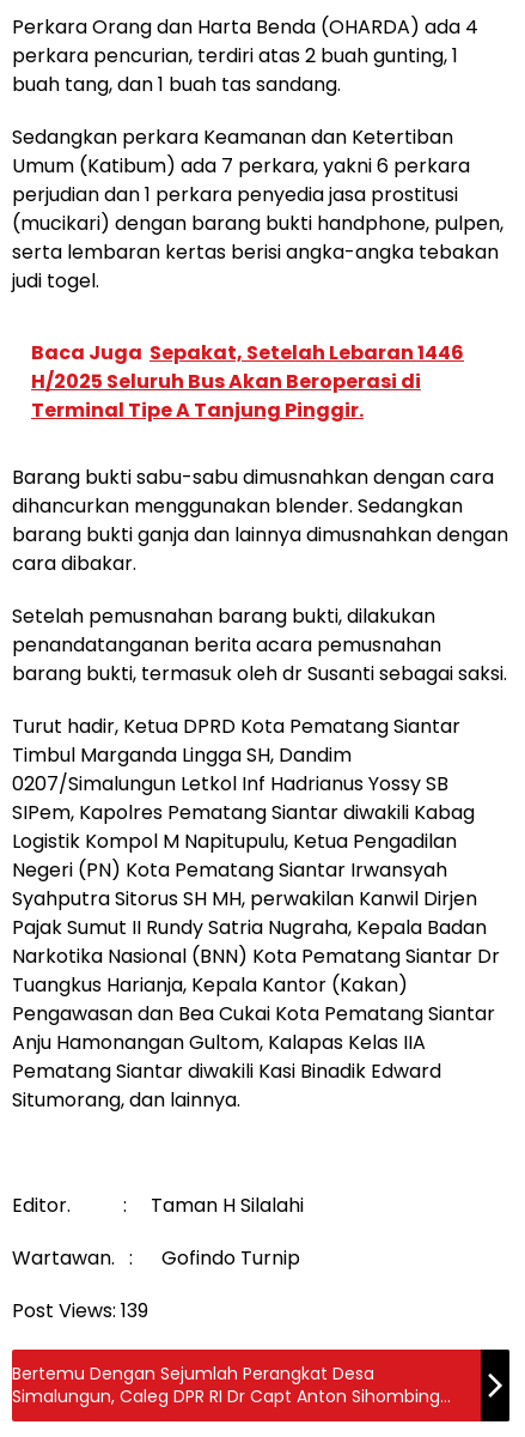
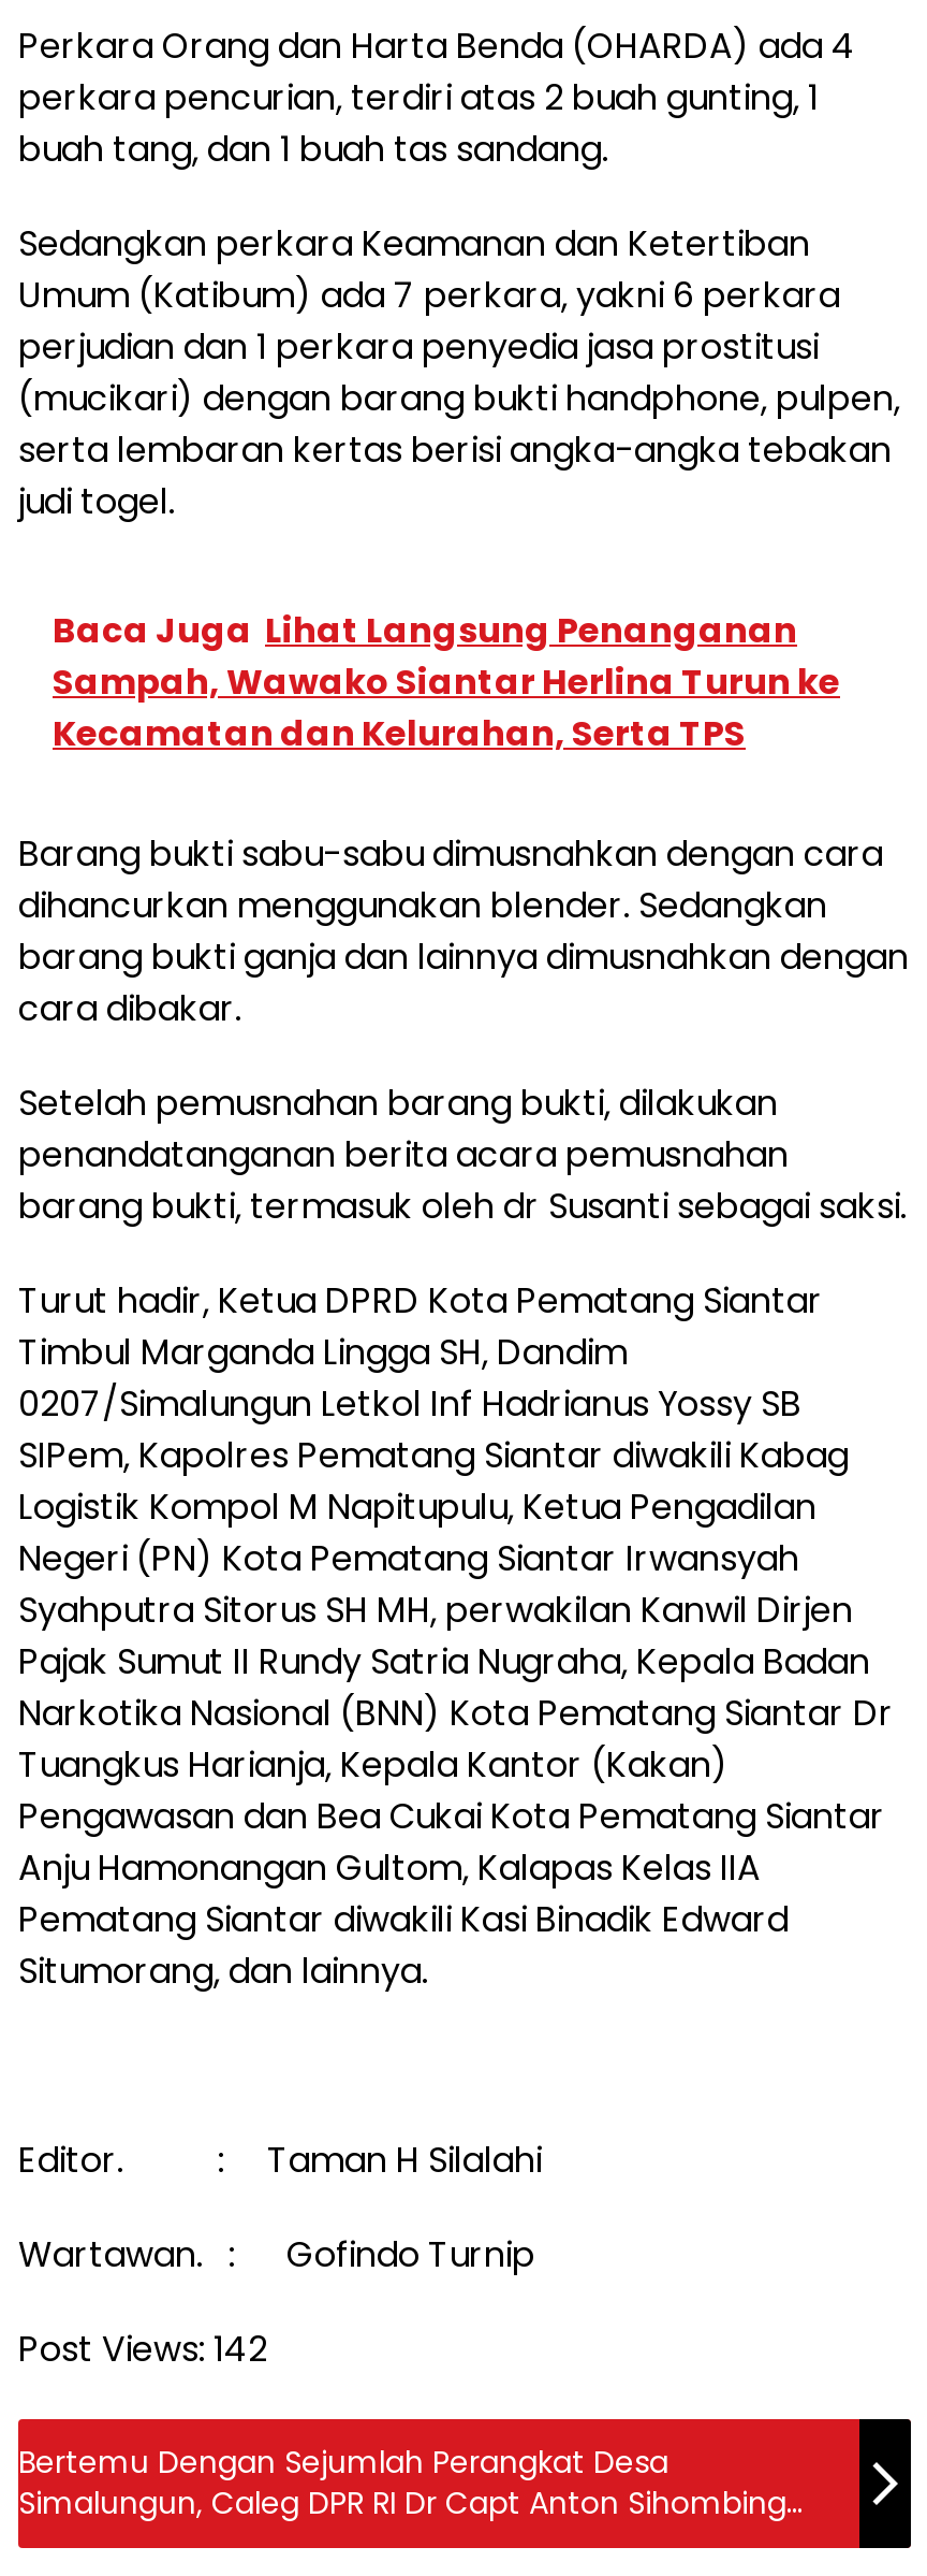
[31,339,464,424] Baca Juga Sepakat, Setelah Lebaran 1446 | H/2025 Seluruh Bus Akan Beroperasi di | Terminal Tipe A Tanjung Pinggir. -> [53,605,840,758] Baca Juga Lihat Langsung Penanganan | Sampah, Wawako Siantar Herlina Turun ke | Kecamatan dan Kelurahan, Serta TPS
[12,1297,148,1324] Post Views: 139 -> [18,2324,267,2373] Post Views: 142

